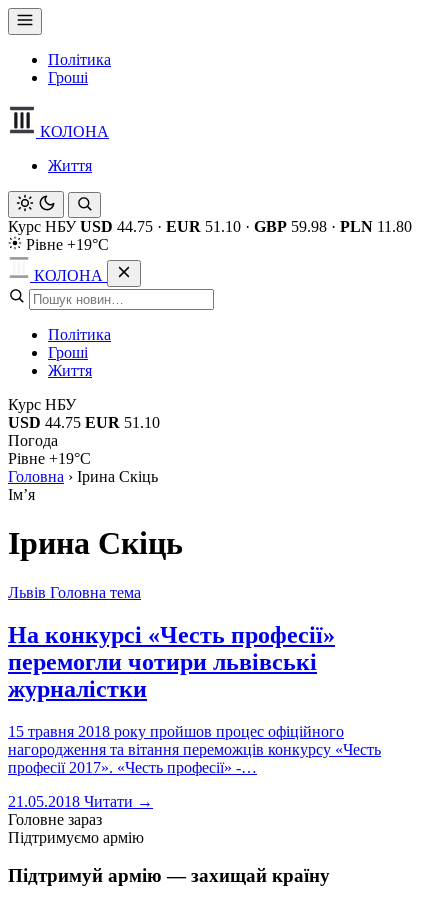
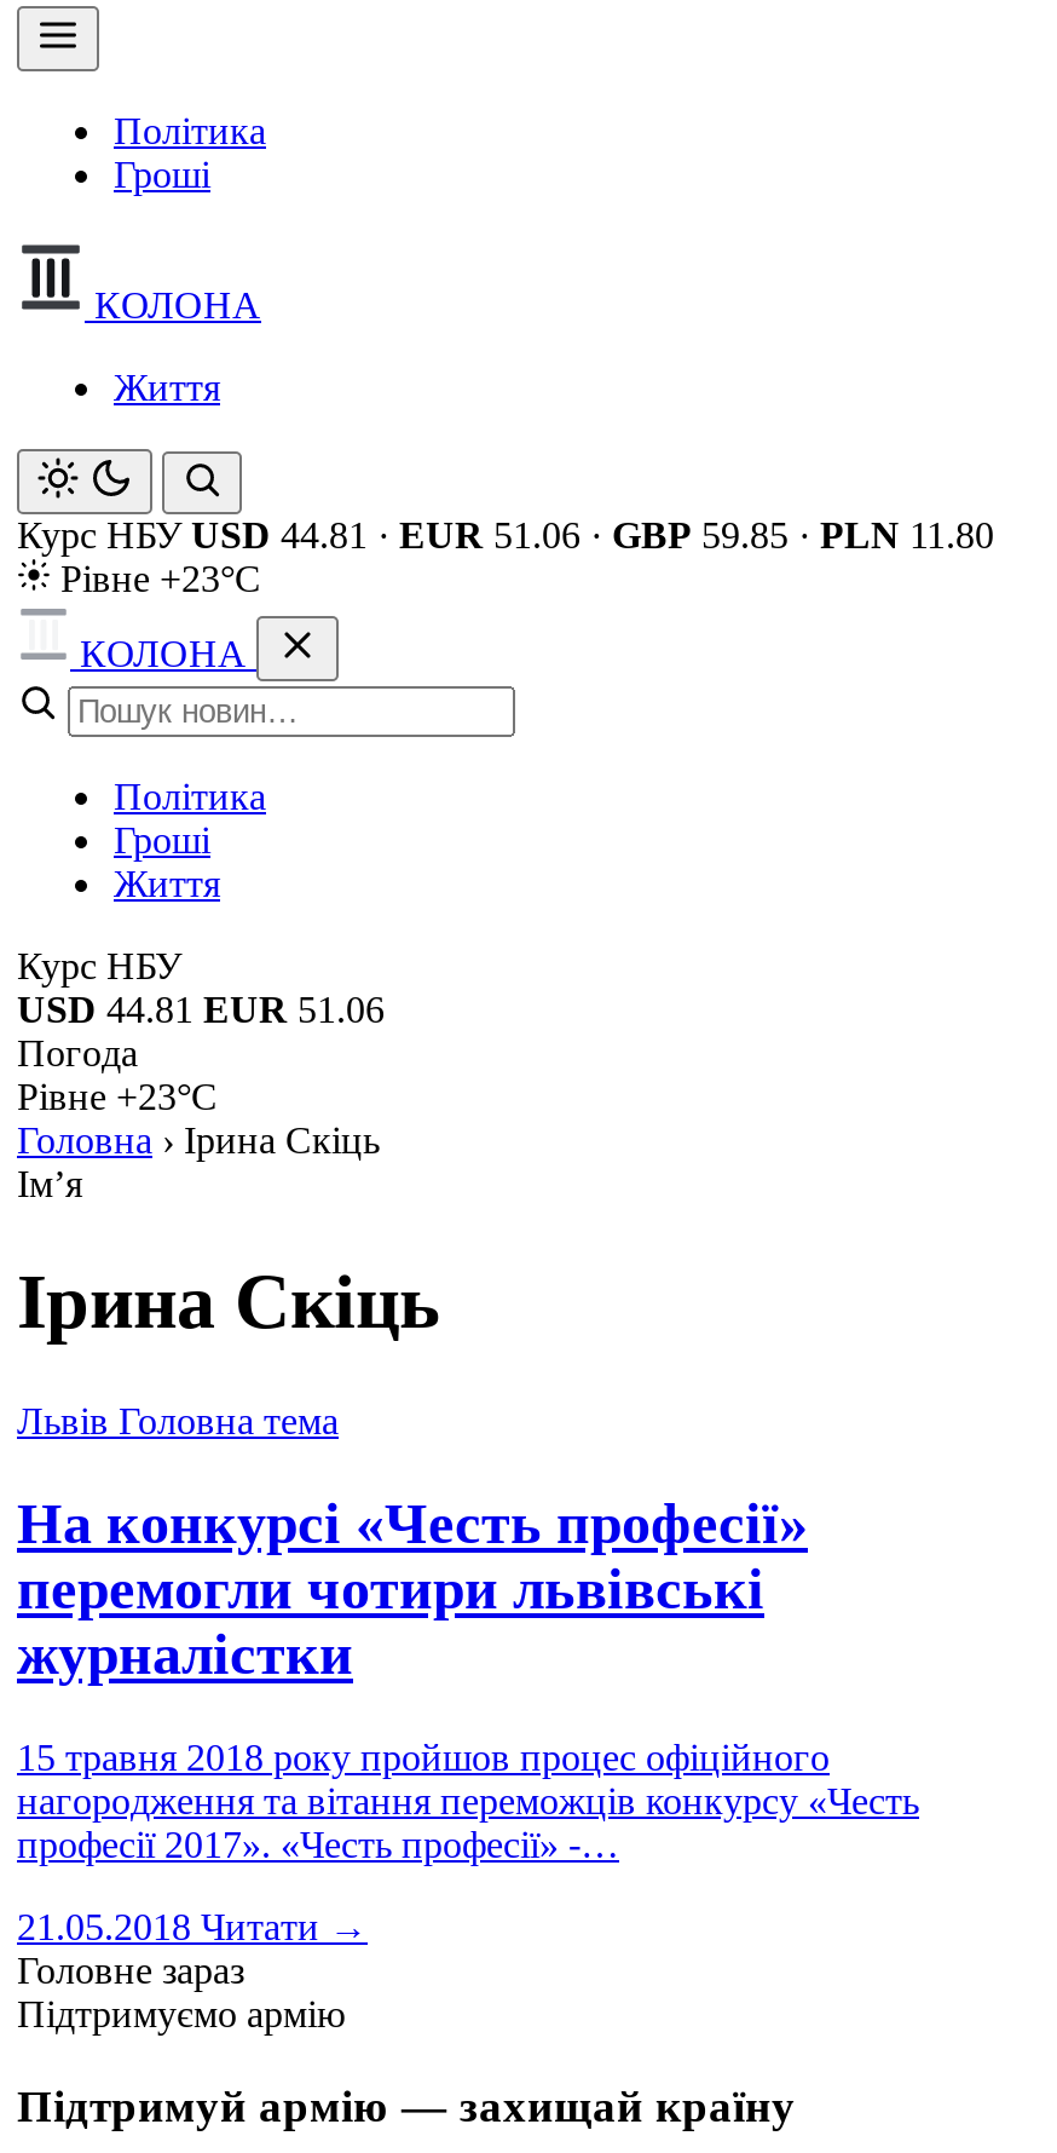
[8,218,412,235] Курс НБУ USD 44.75 · EUR 51.10 · GBP 59.98 · PLN 11.80 -> [17,514,994,555] Курс НБУ USD 44.81 · EUR 51.06 · GBP 59.85 · PLN 11.80
[22,236,109,253] Рівне +19°C -> [51,558,261,599] Рівне +23°C
[8,414,160,431] USD 44.75 EUR 51.10 -> [17,989,385,1030] USD 44.81 EUR 51.06
[8,450,91,467] Рівне +19°C -> [17,1076,218,1117] Рівне +23°C

